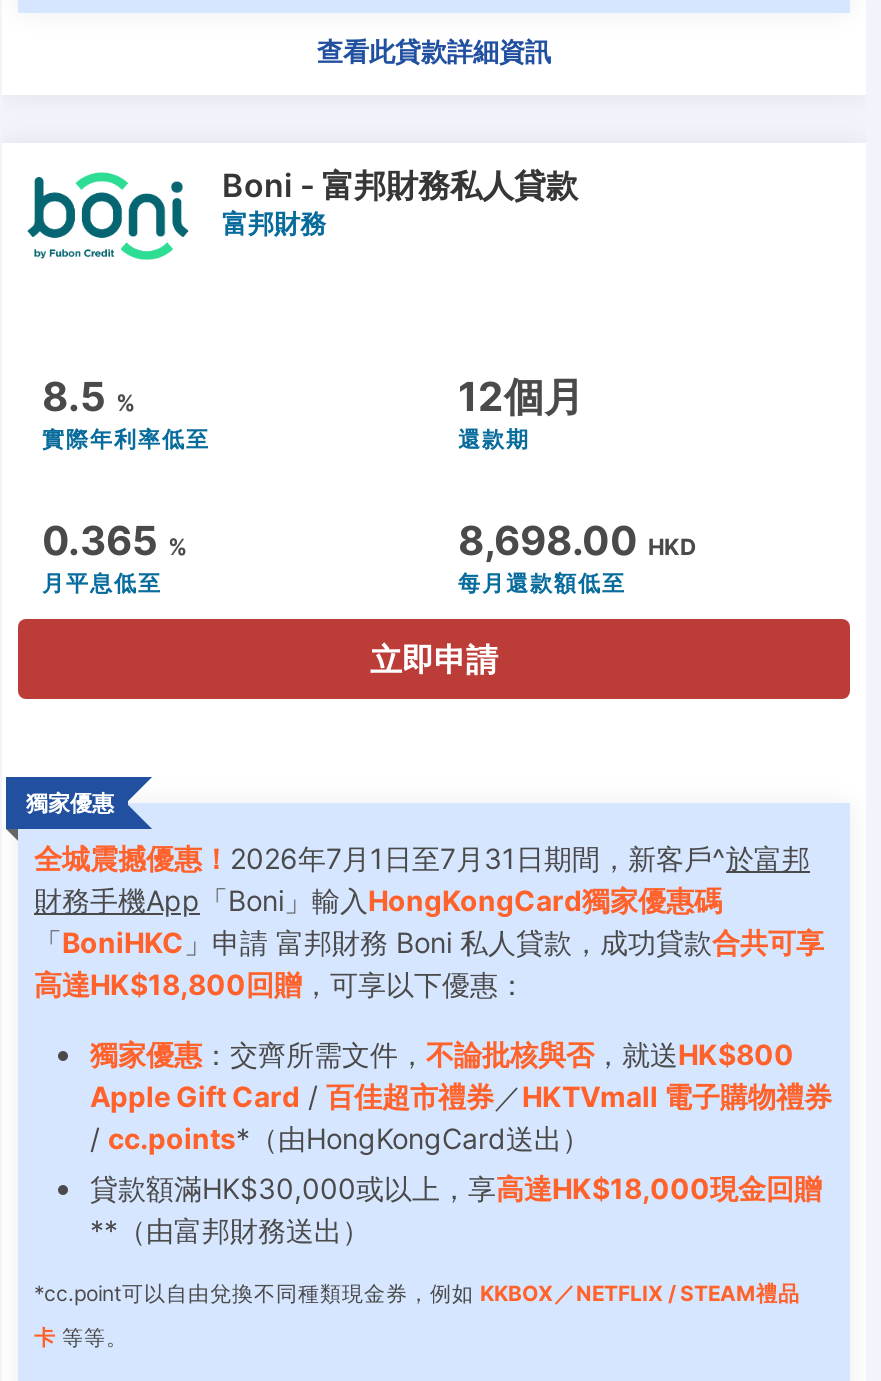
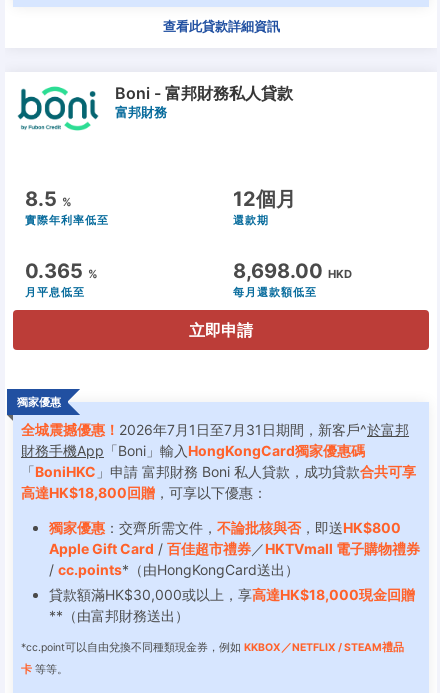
[90,1038,794,1072] 獨家優惠：交齊所需文件，不論批核與否，就送HK$800 -> [49,519,401,536] 獨家優惠：交齊所需文件，不論批核與否，即送HK$800

